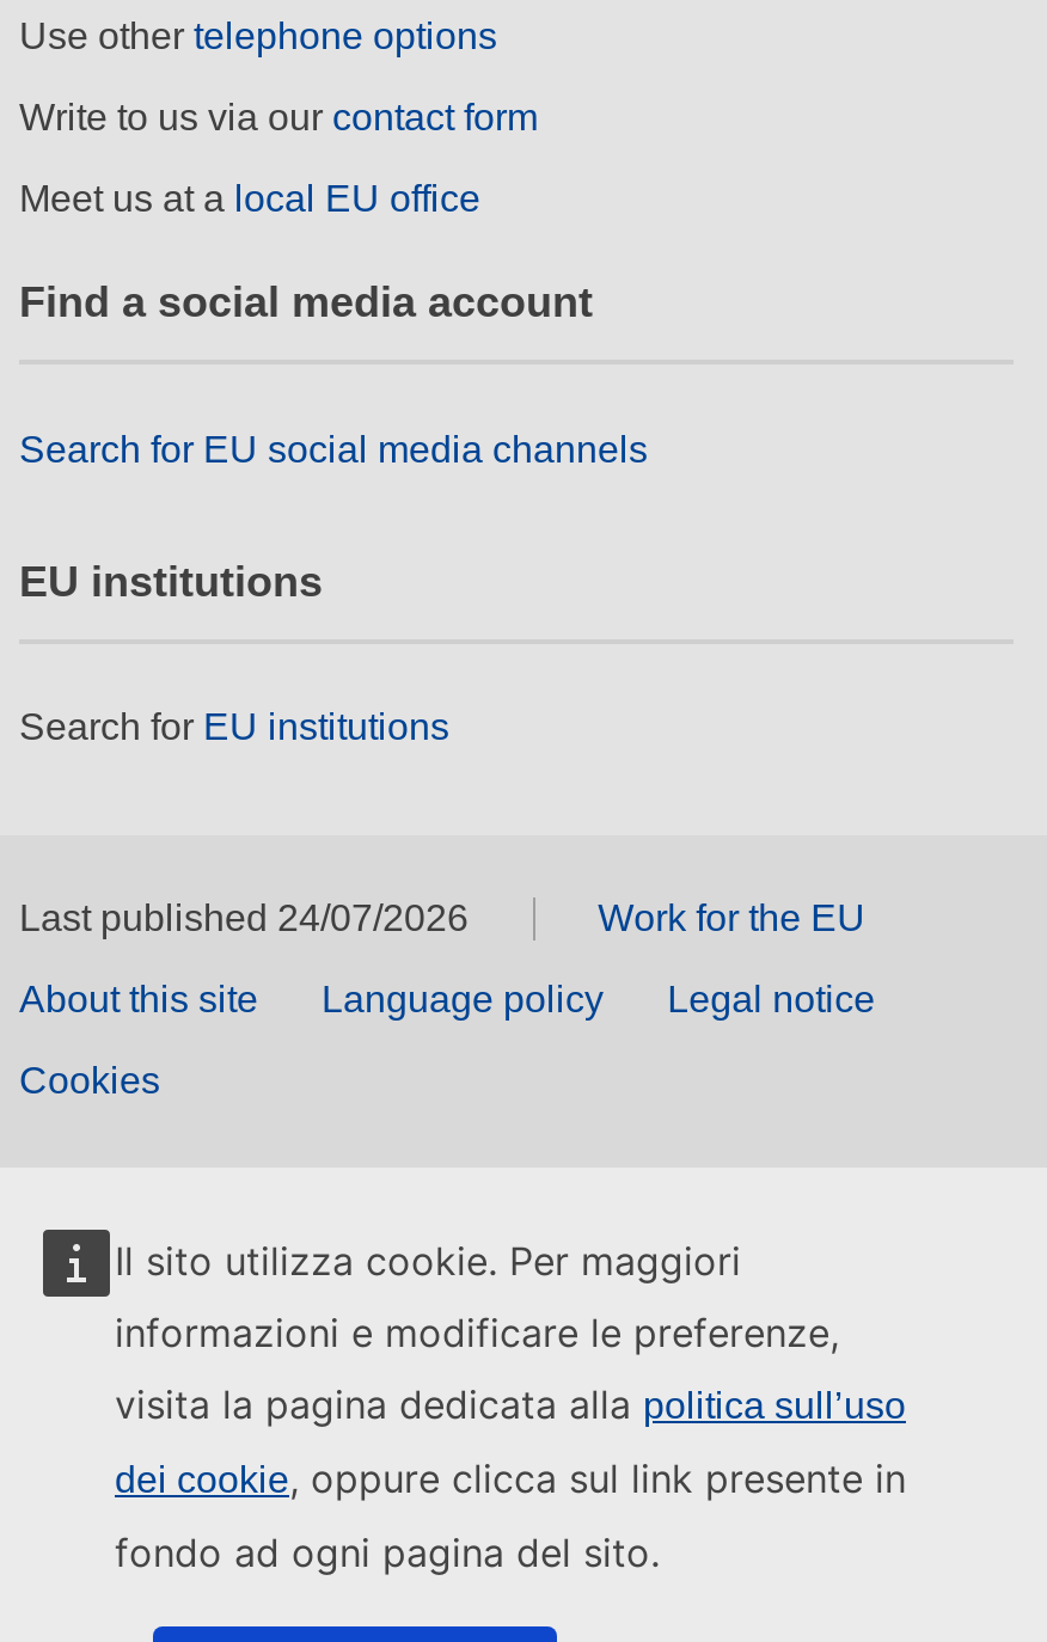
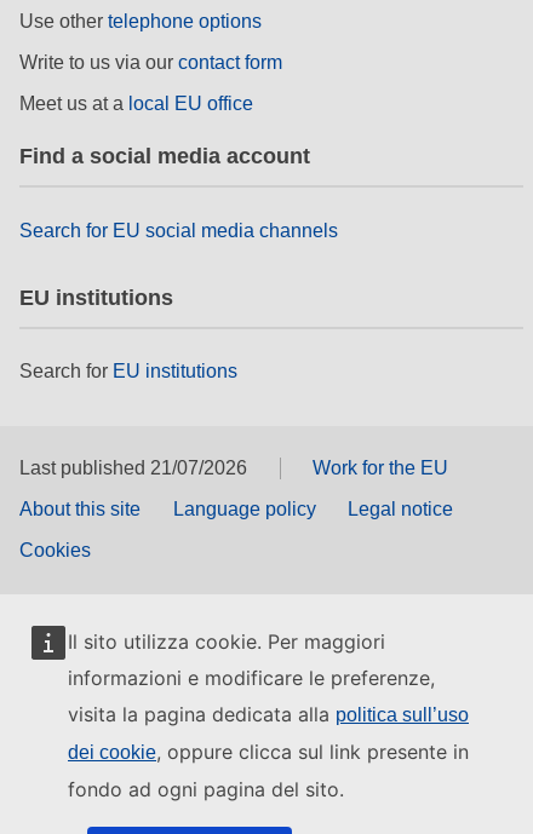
[19,899,469,939] Last published 24/07/2026 -> [19,458,247,479] Last published 21/07/2026

